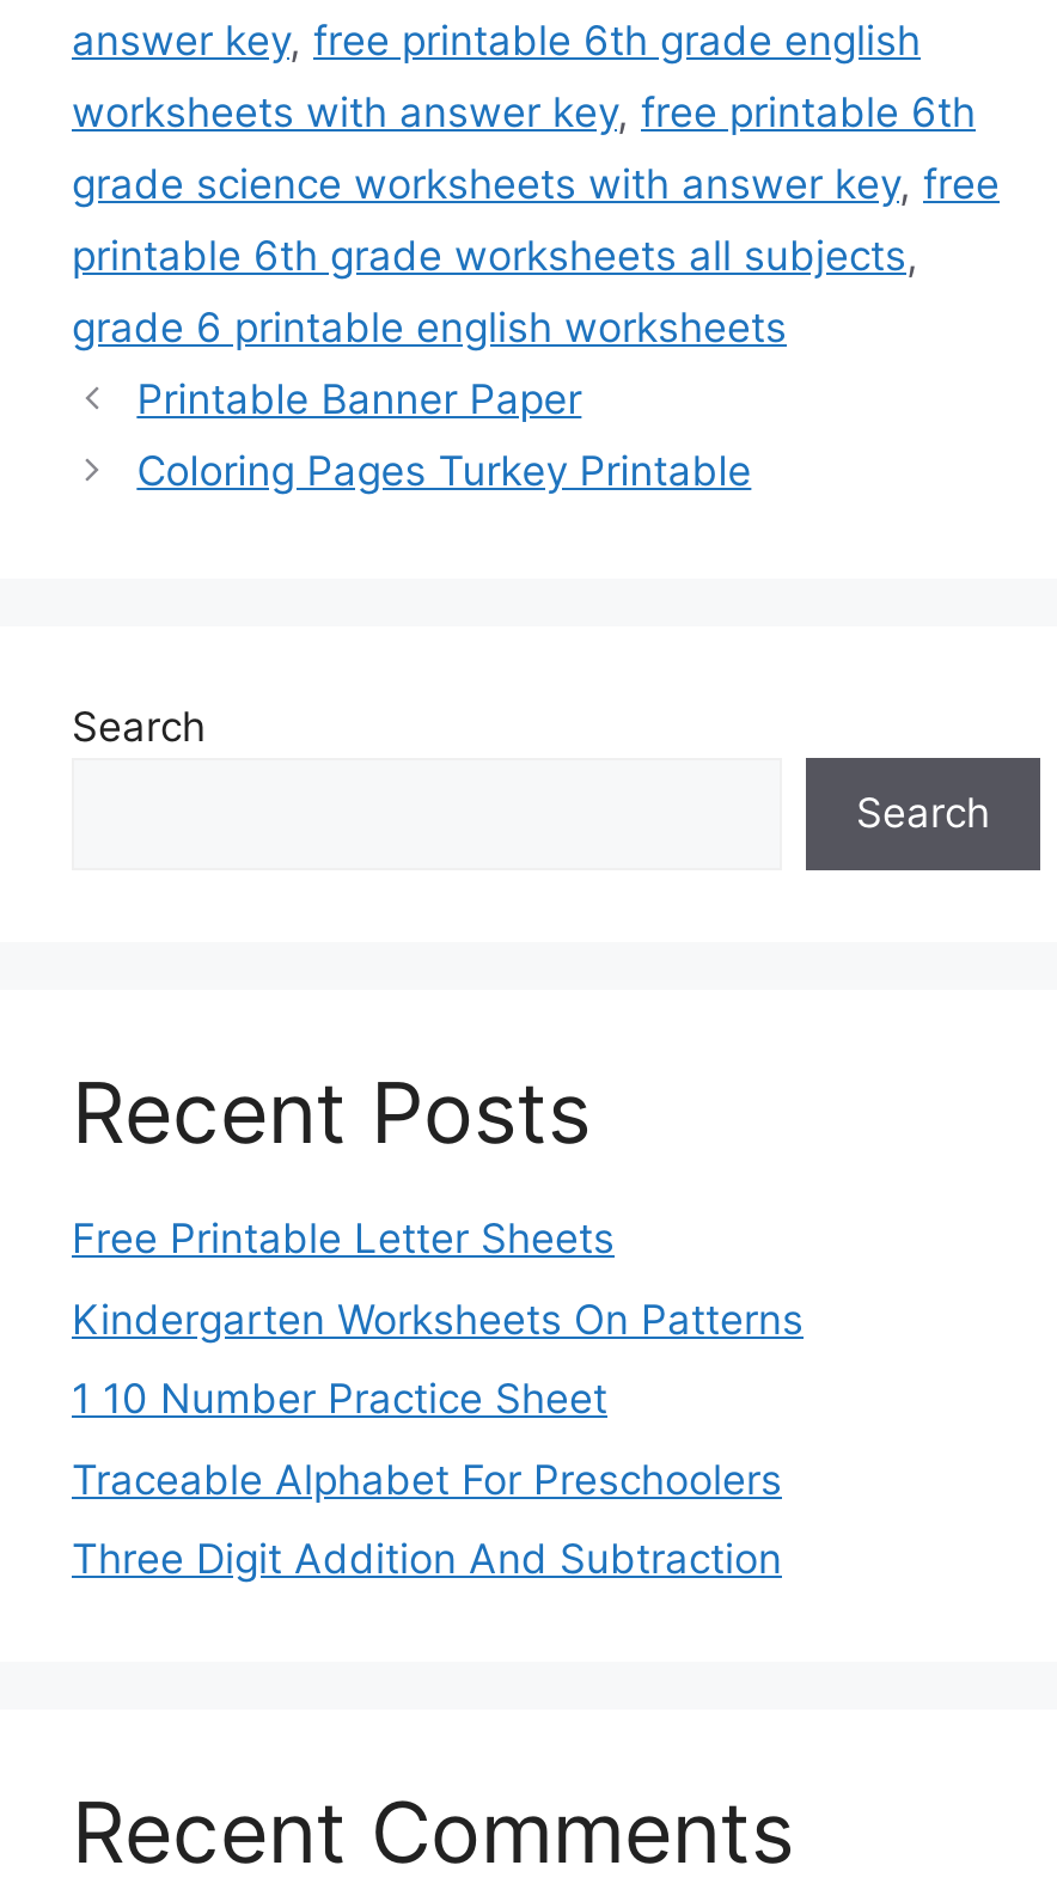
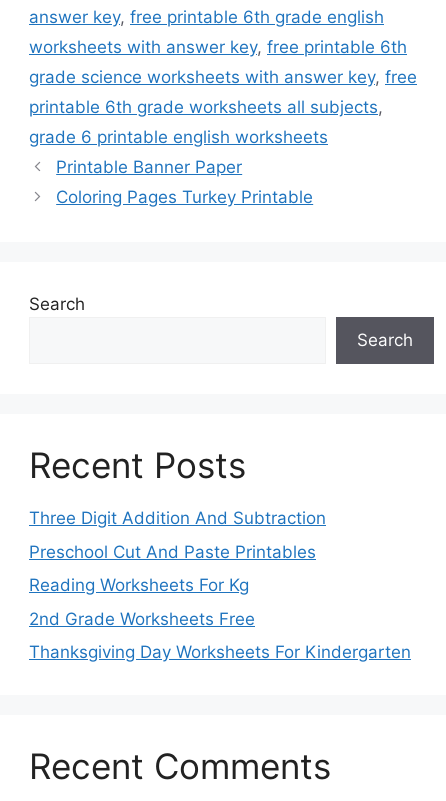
[72,1215,804,1503] Free Printable Letter Sheets | Kindergarten Worksheets On Patterns | 1 10 Number Practice Sheet | Traceable Alphabet For Preschoolers -> none
moved [72,1535,782,1583] -> [29,508,326,528]: Three Digit Addition And Subtraction
none -> [29,542,411,662] Preschool Cut And Paste Printables | Reading Worksheets For Kg | 2nd Grade Worksheets Free | Thanksgiving Day Worksheets For Kindergarten

